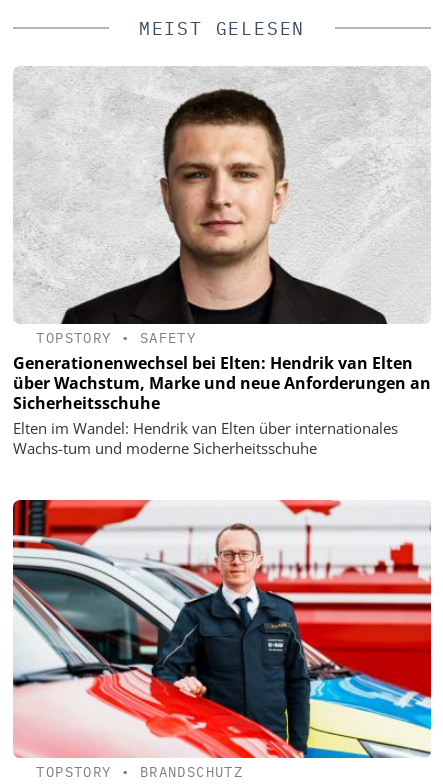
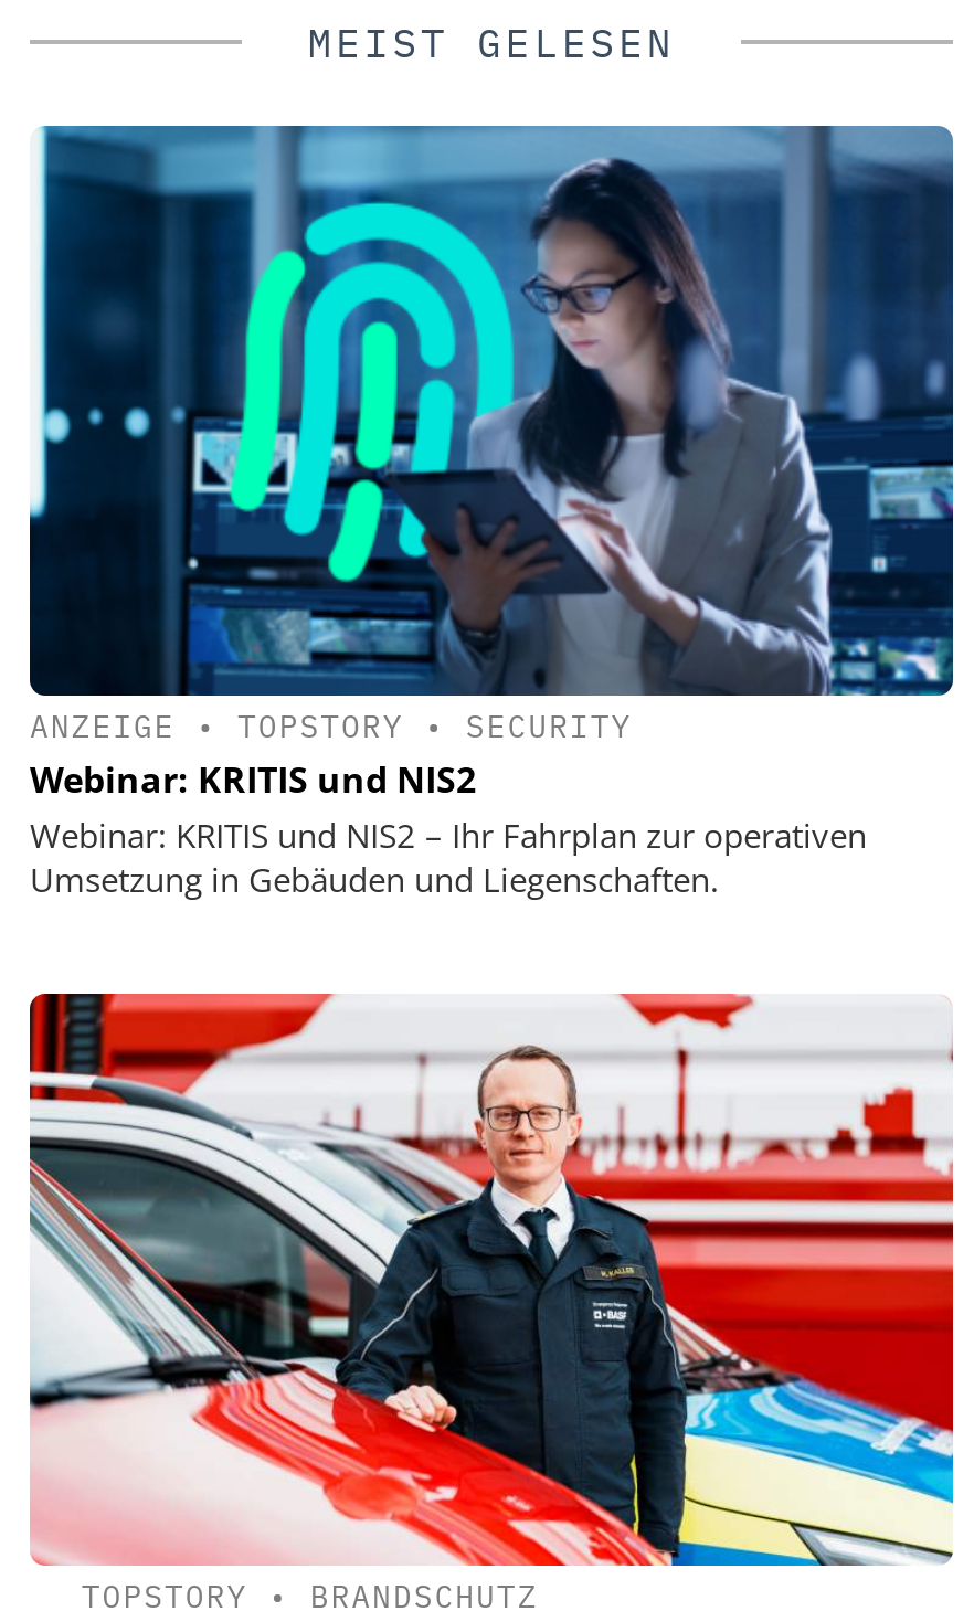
[13,67,431,458] [image] | TOPSTORY • SAFETY | Generationenwechsel bei Elten: Hendrik van Elten | über Wachstum, Marke und neue Anforderungen an | Sicherheitsschuhe | Elten im Wandel: Hendrik van Elten über internationales | Wachs-tum und moderne Sicherheitsschuhe -> [28,125,955,901] [image] | ANZEIGE • TOPSTORY • SECURITY | Webinar: KRITIS und NIS2 | Webinar: KRITIS und NIS2 – Ihr Fahrplan zur operativen | Umsetzung in Gebäuden und Liegenschaften.

